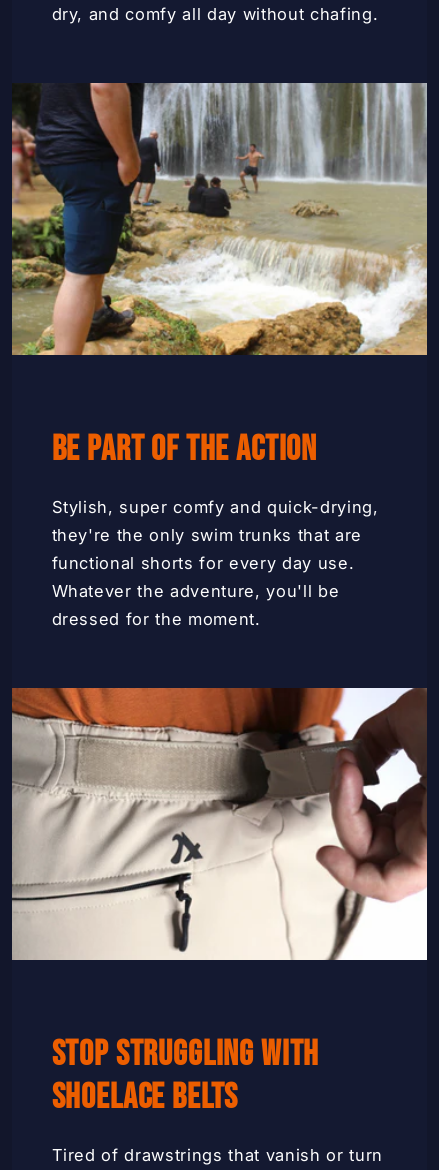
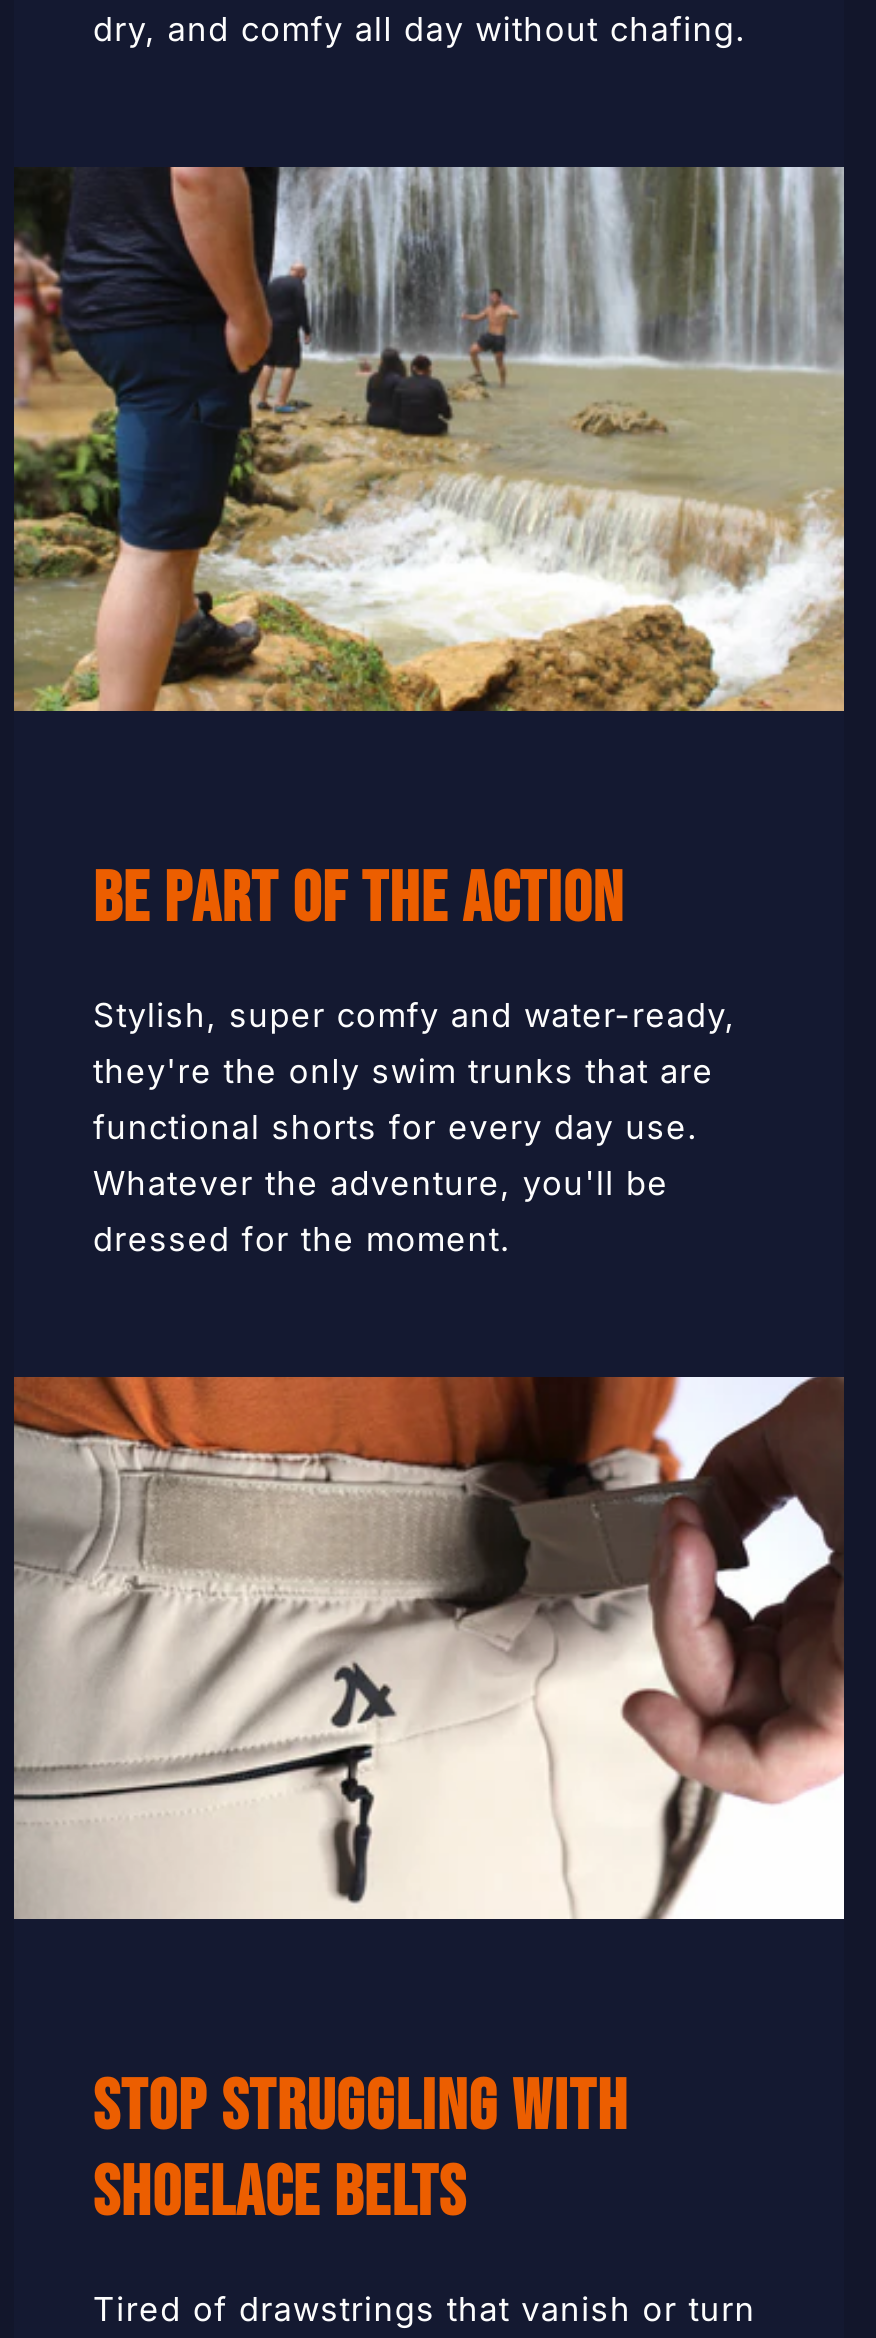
[51,497,379,517] Stylish, super comfy and quick-drying, -> [93,994,736,1034] Stylish, super comfy and water-ready,

